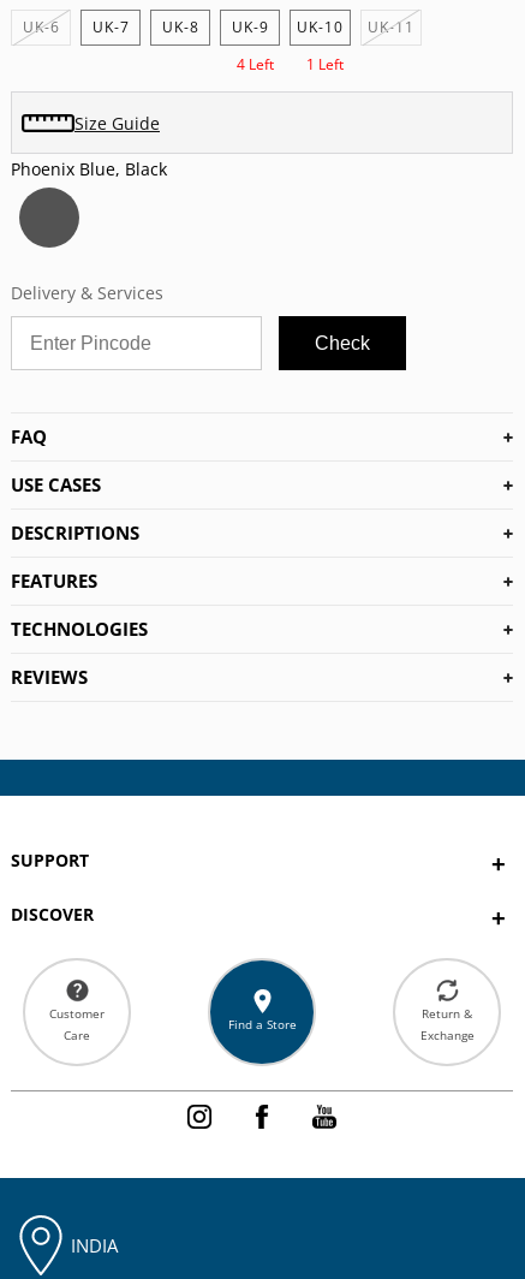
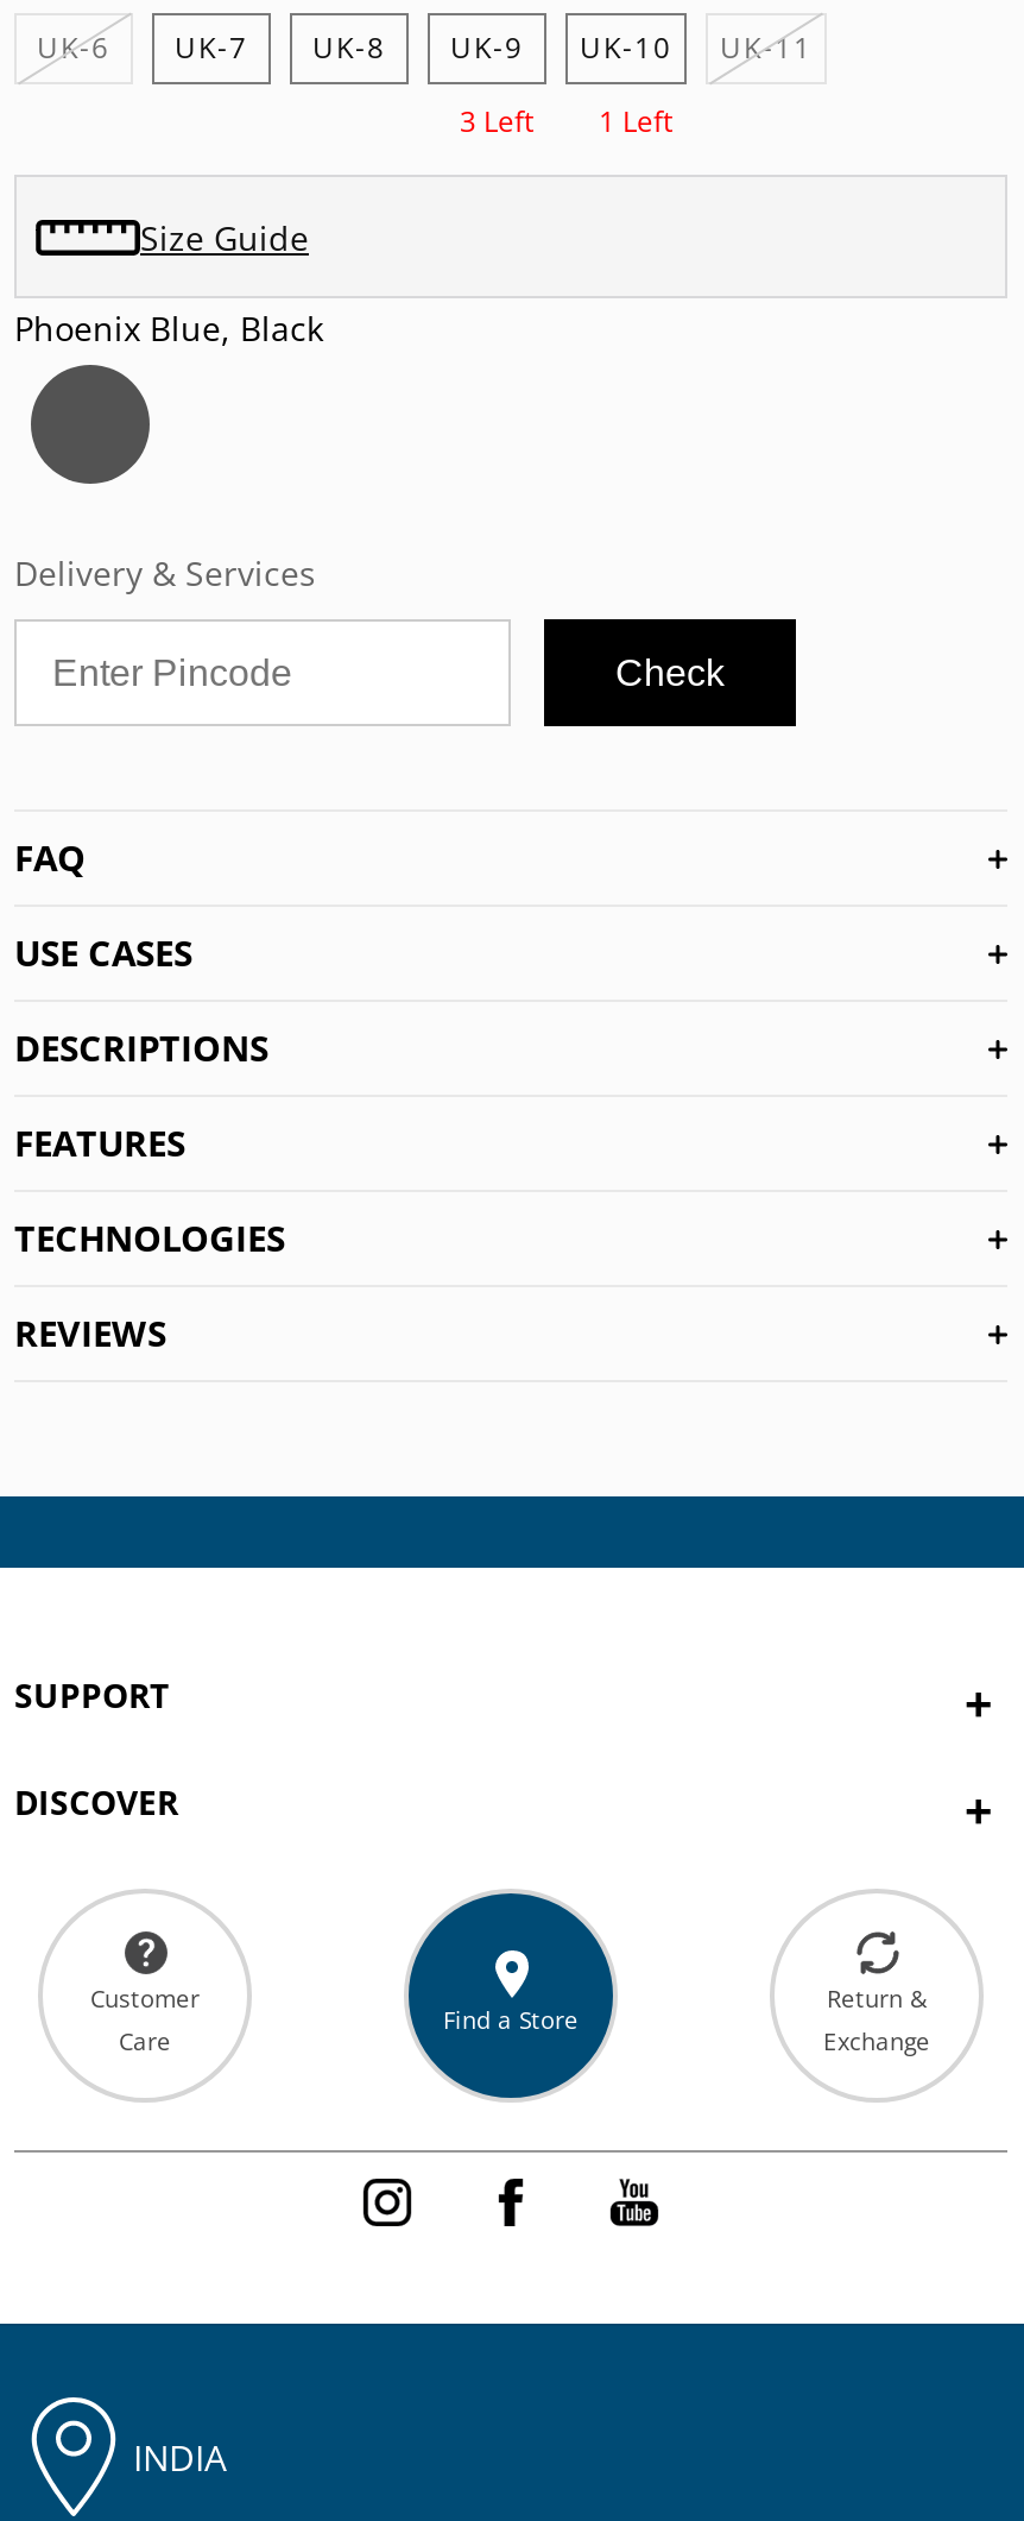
[236,54,344,75] 4 Left 1 Left -> [460,102,672,142] 3 Left 1 Left

